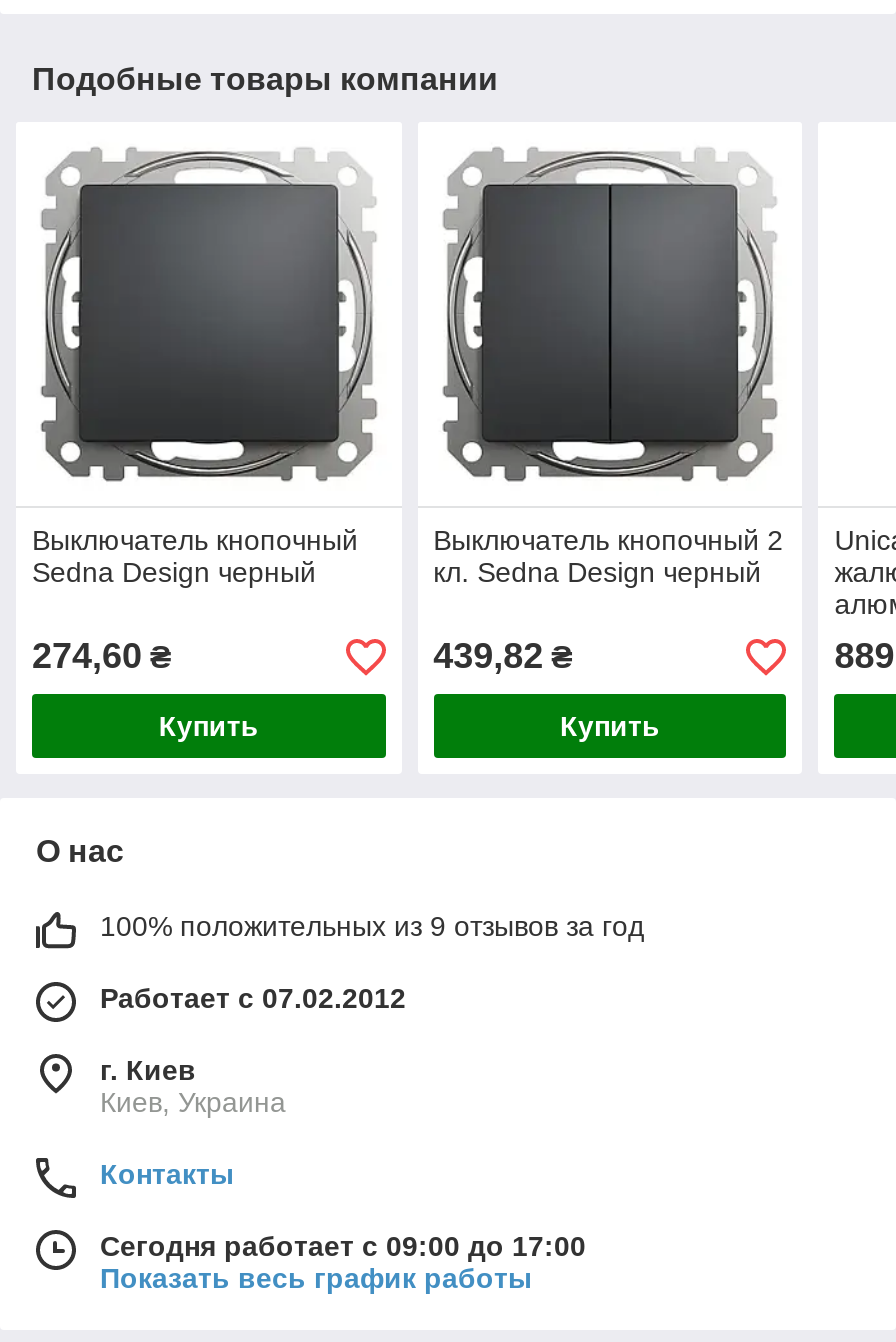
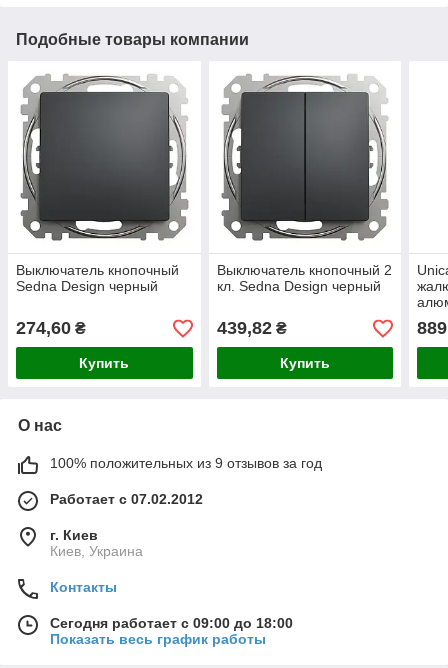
[100,1231,586,1263] Сегодня работает с 09:00 до 17:00 -> [50,615,293,631] Сегодня работает с 09:00 до 18:00

